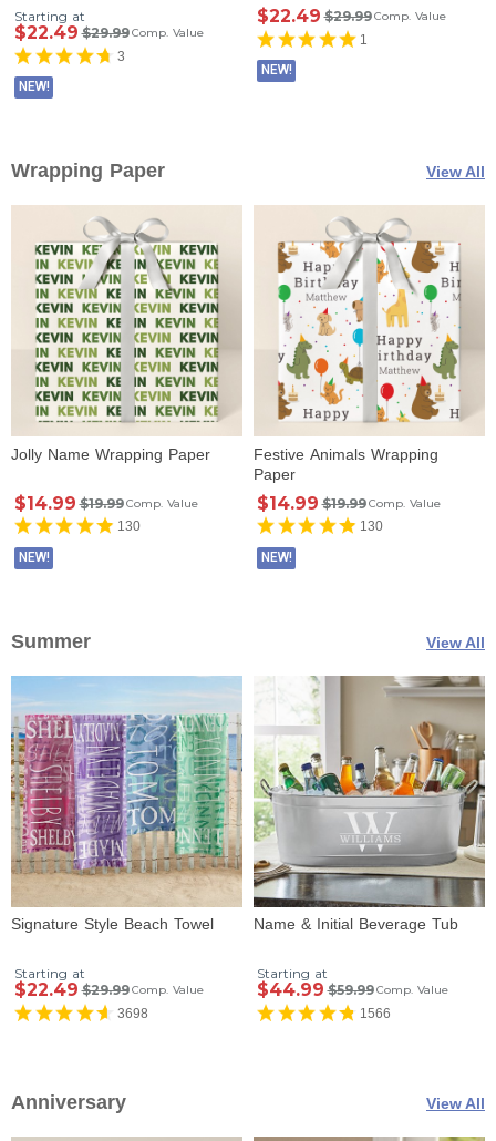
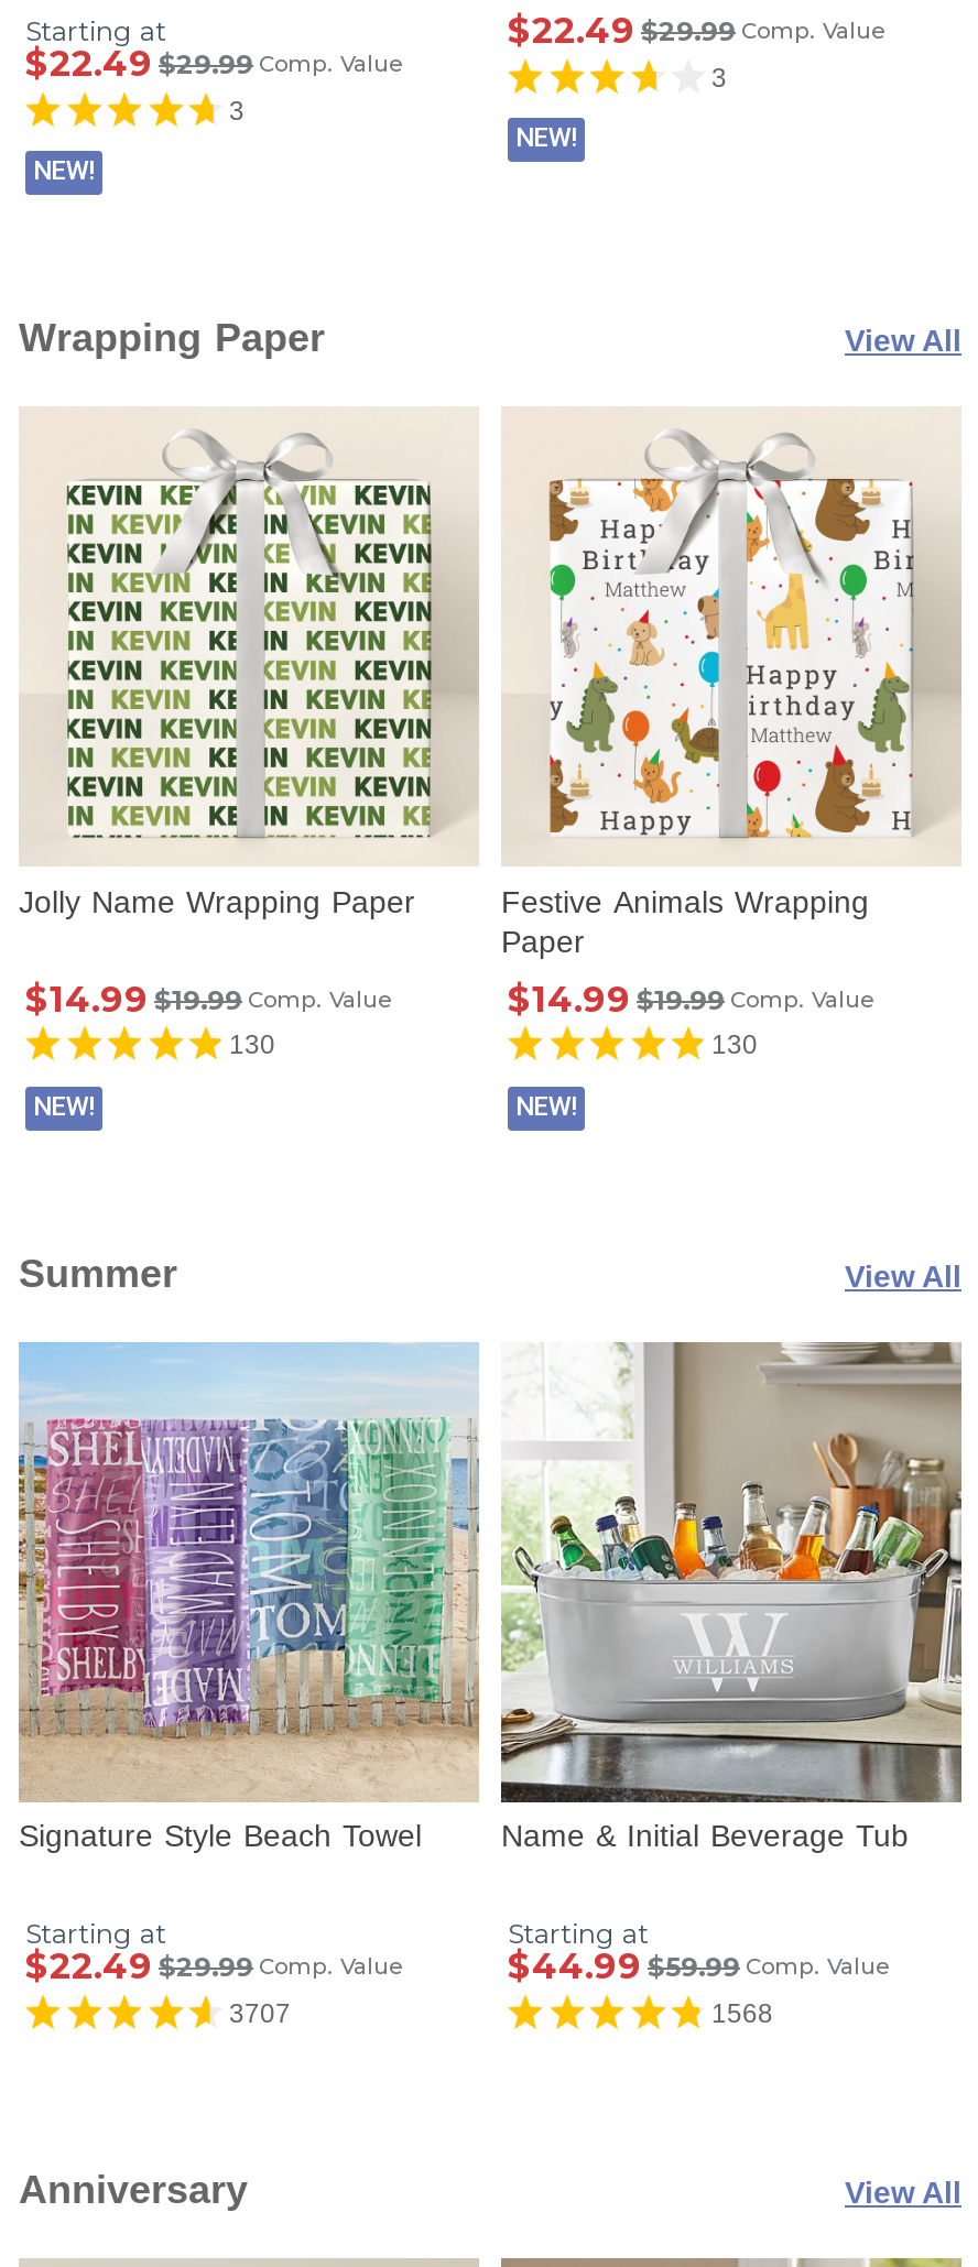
[359,32,367,47] 1 -> [711,62,727,93] 3
[117,1006,148,1021] 3698 -> [229,1998,291,2029] 3707
[359,1006,390,1021] 1566 -> [711,1998,773,2029] 1568

